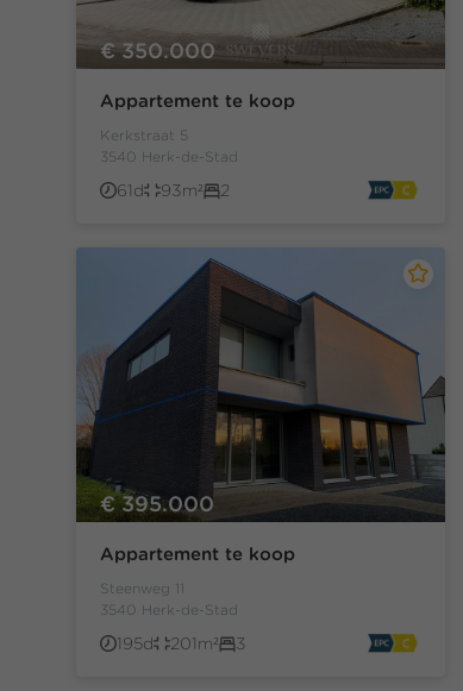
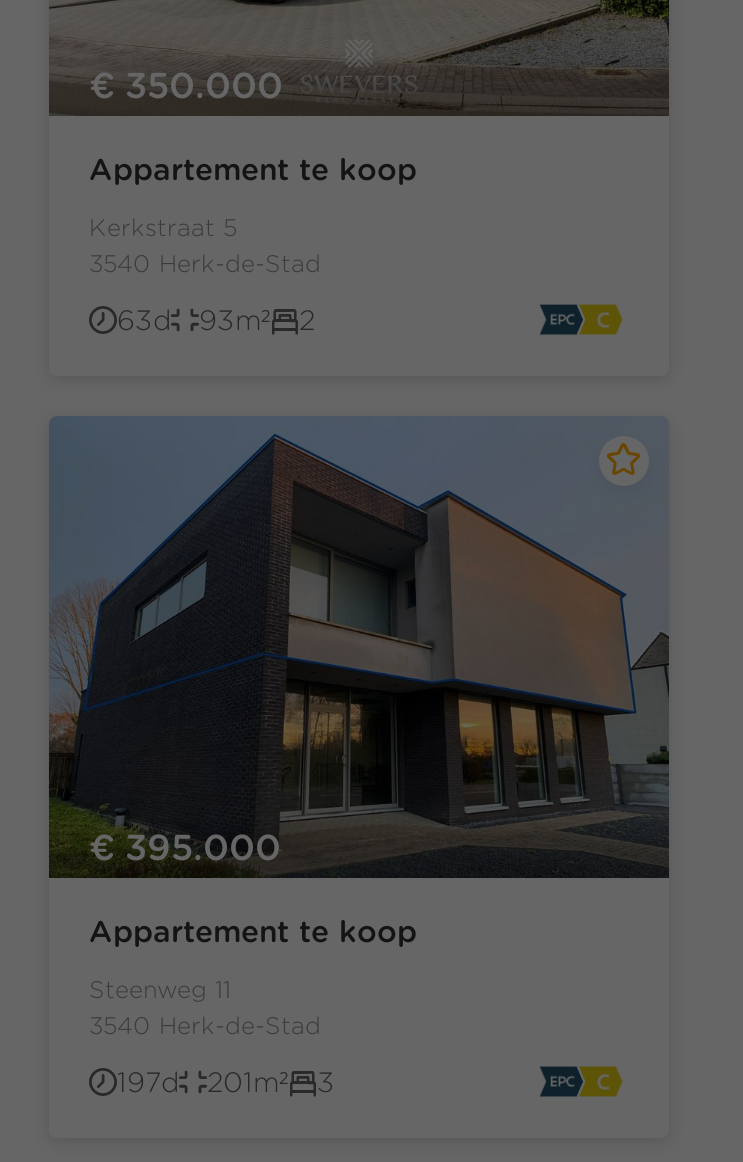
[117,181,144,200] 61d -> [117,304,171,336] 63d
[117,634,154,653] 195d -> [117,1067,179,1099] 197d

